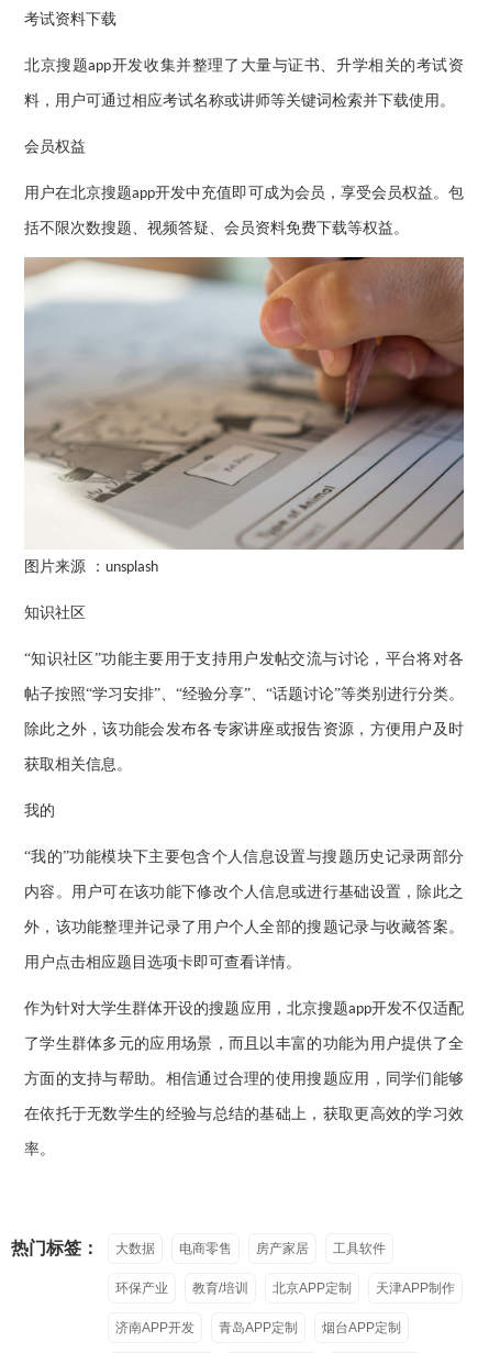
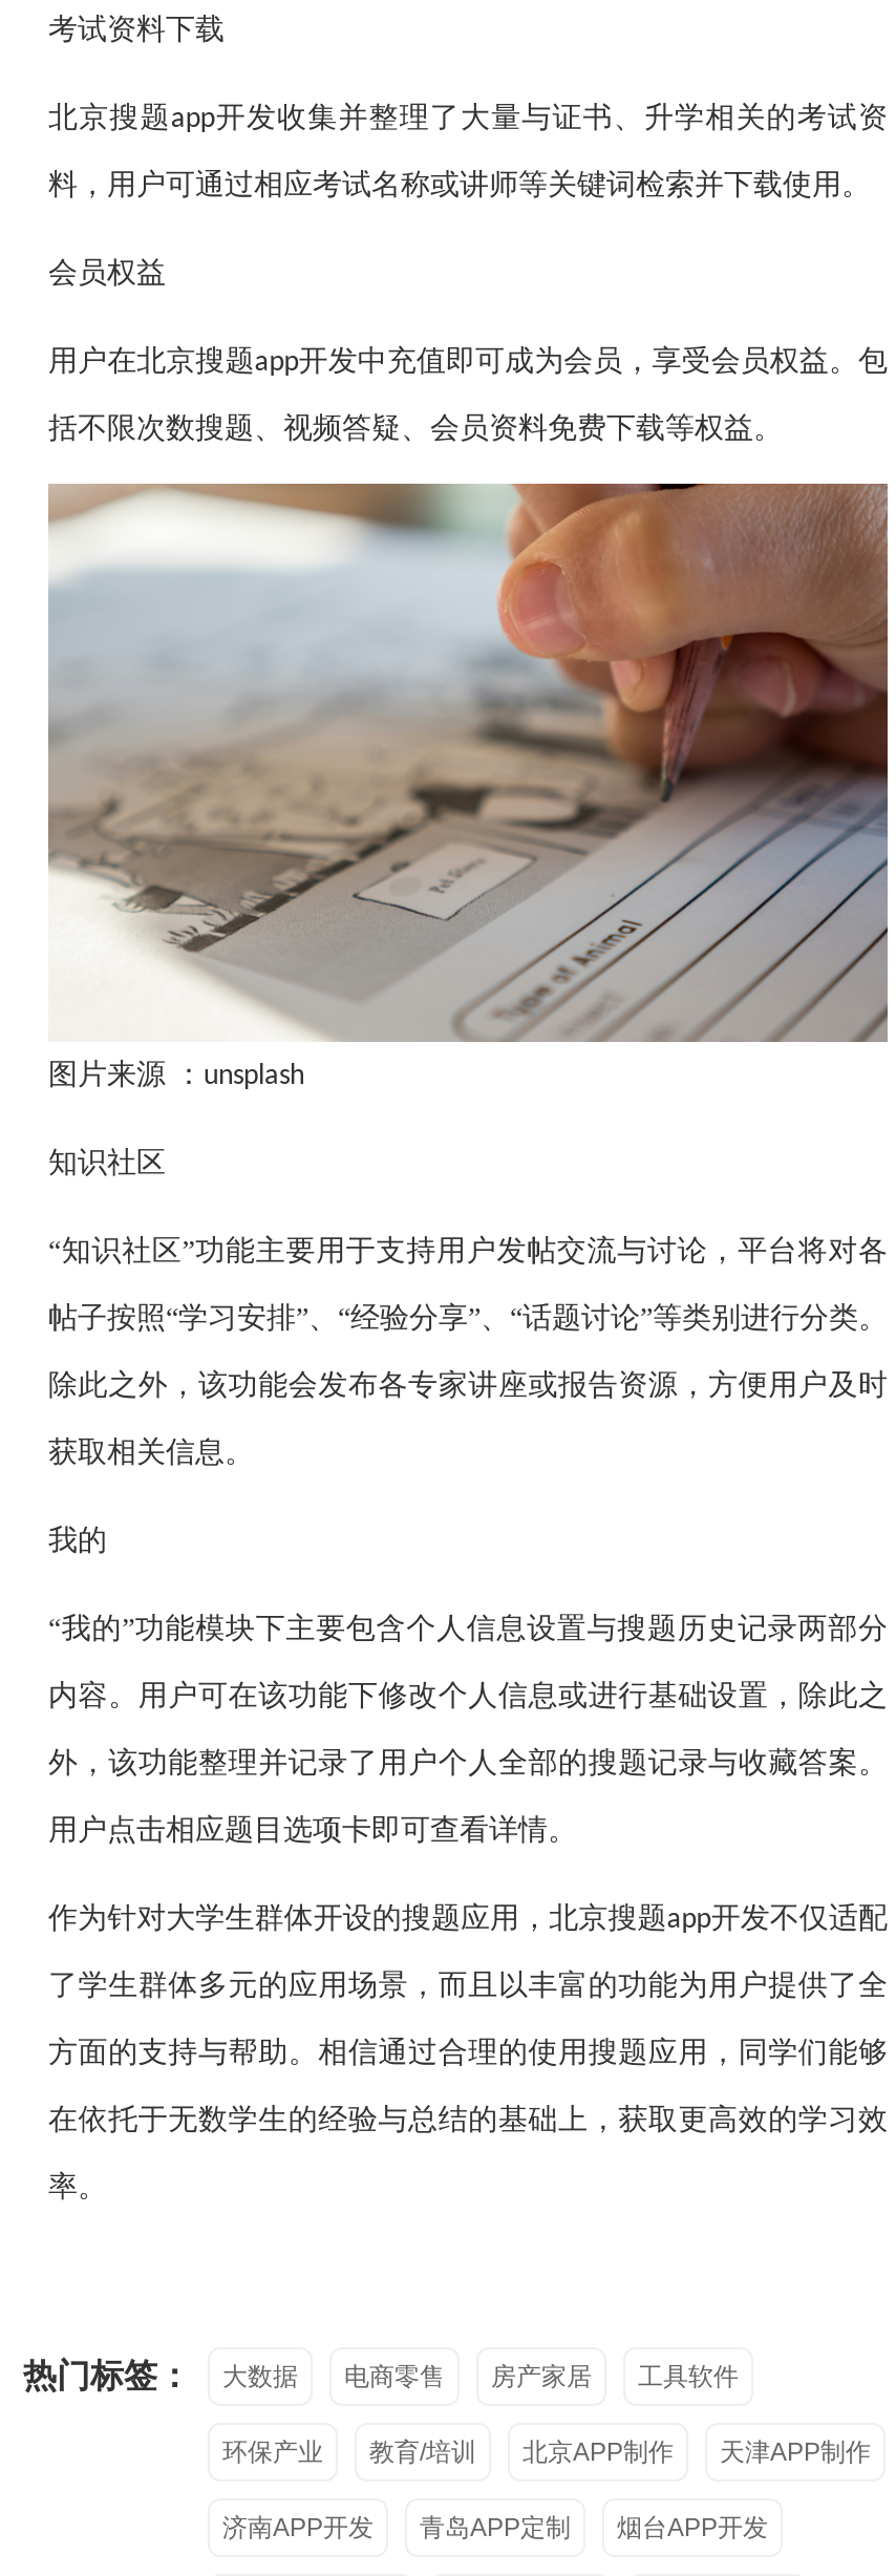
[273,1281,352,1296] 北京APP定制 -> [522,2438,674,2468] 北京APP制作
[322,1320,401,1336] 烟台APP定制 -> [617,2514,768,2543] 烟台APP开发

